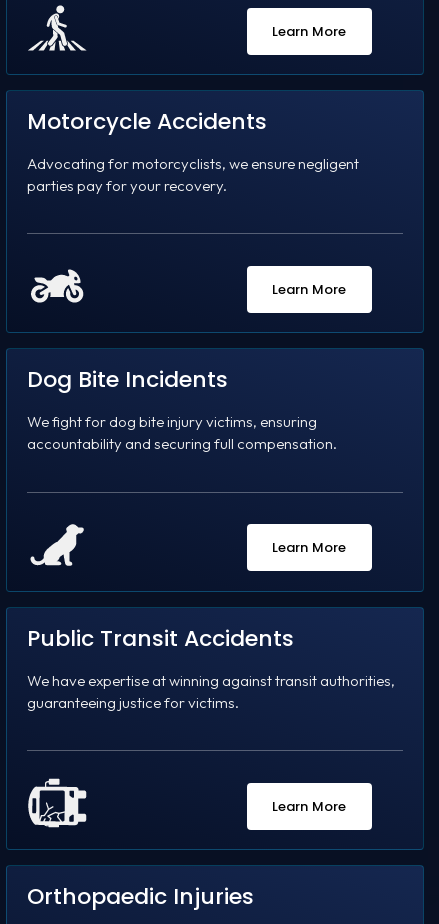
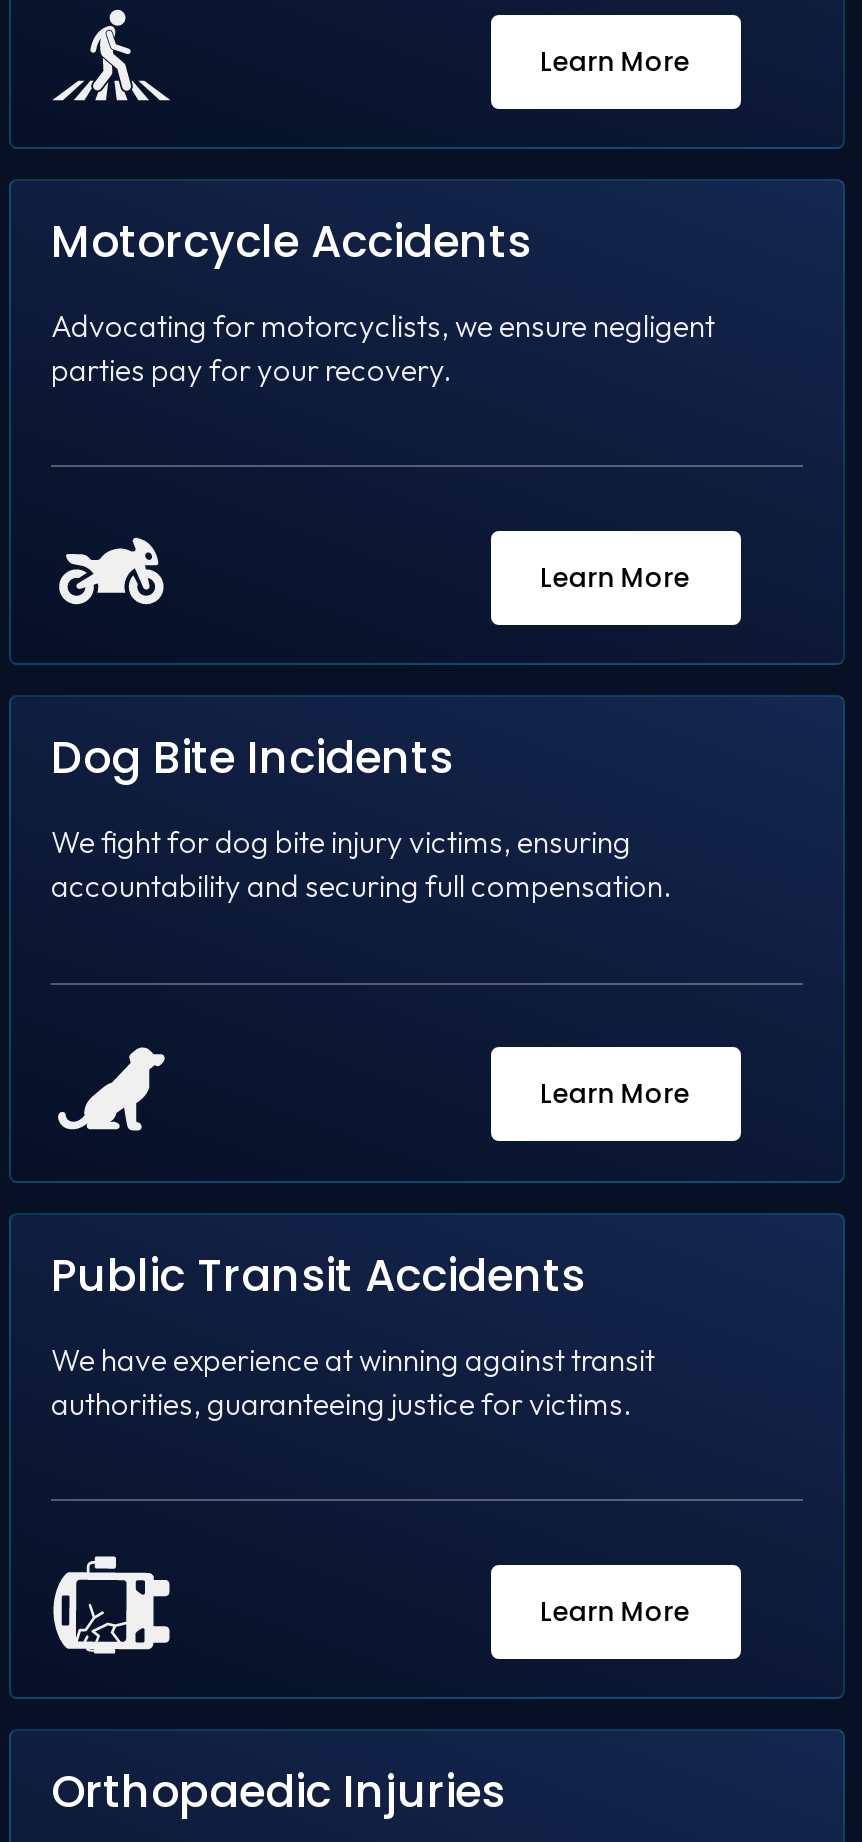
[27,671,395,712] We have expertise at winning against transit authorities, | guaranteeing justice for victims. -> [51,1341,655,1423] We have experience at winning against transit | authorities, guaranteeing justice for victims.

